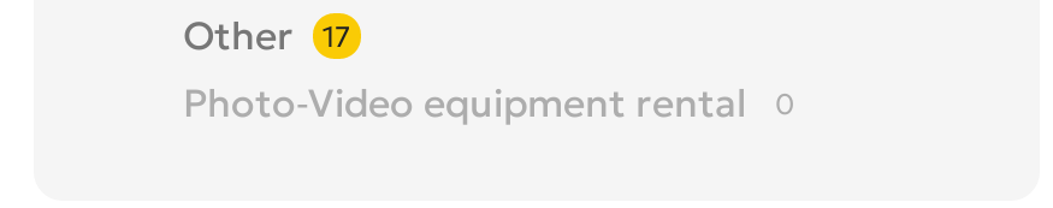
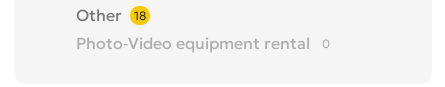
[183,11,351,59] Other 17 -> [76,5,146,25] Other 18

